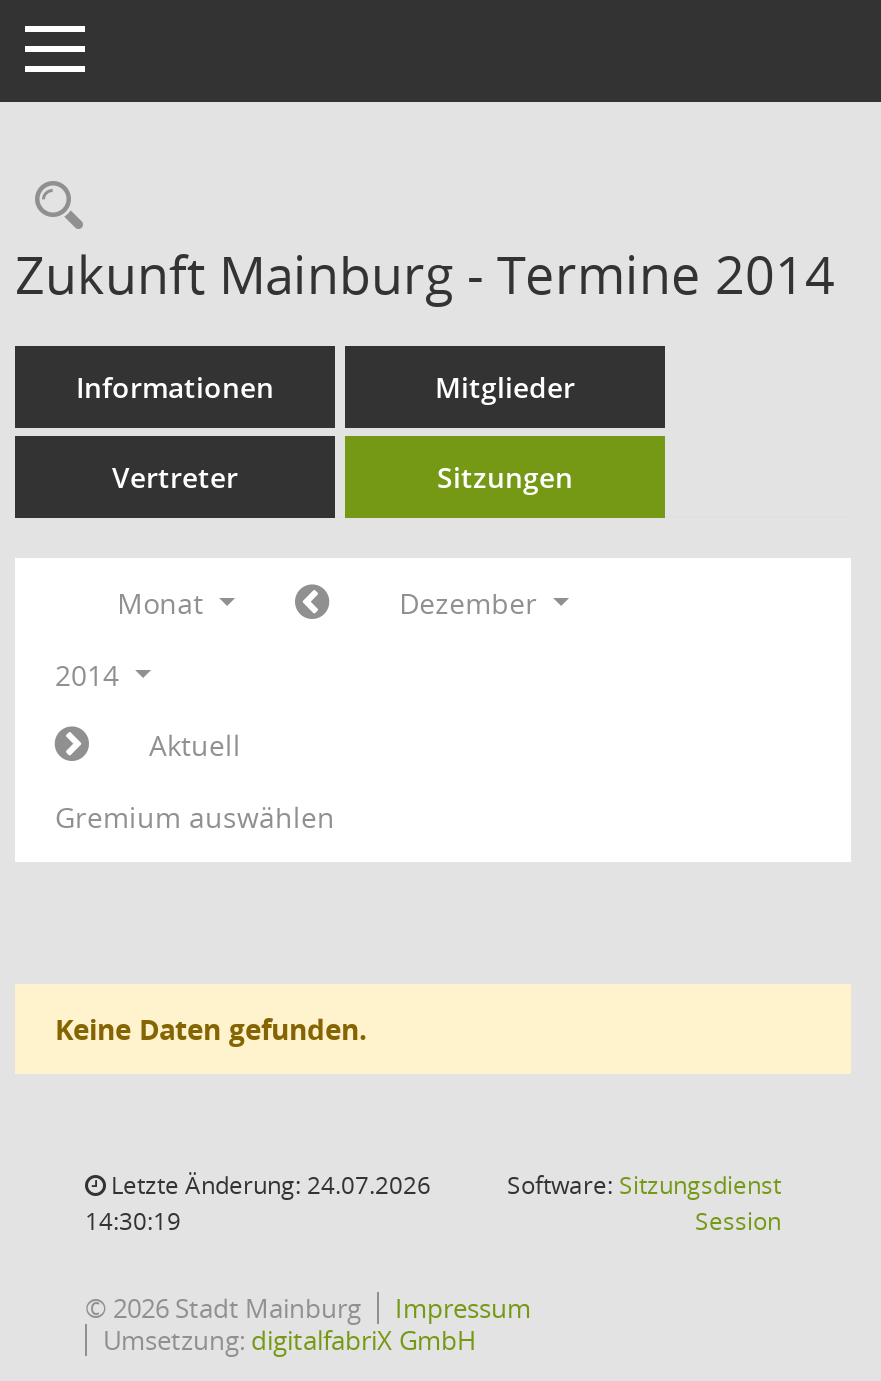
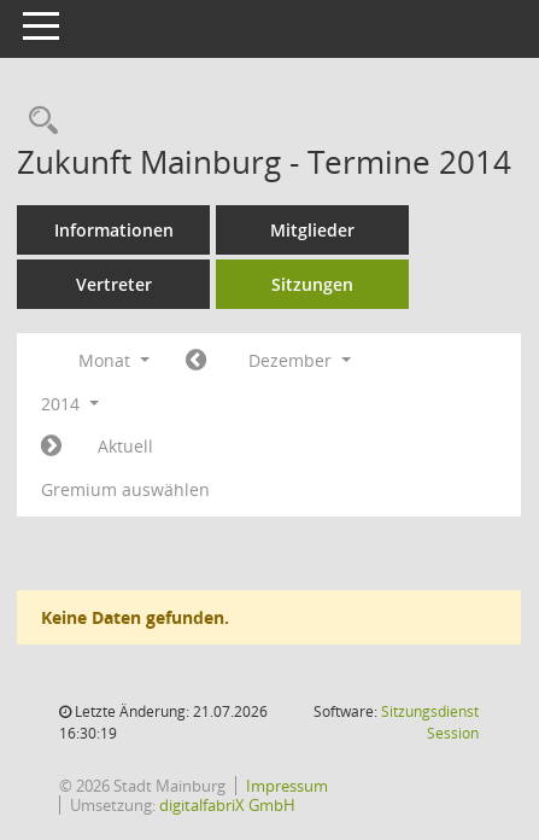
[105,1168,431,1202] Letzte Änderung: 24.07.2026 -> [71,701,268,722] Letzte Änderung: 21.07.2026
[85,1204,181,1238] 14:30:19 -> [59,723,117,743] 16:30:19

